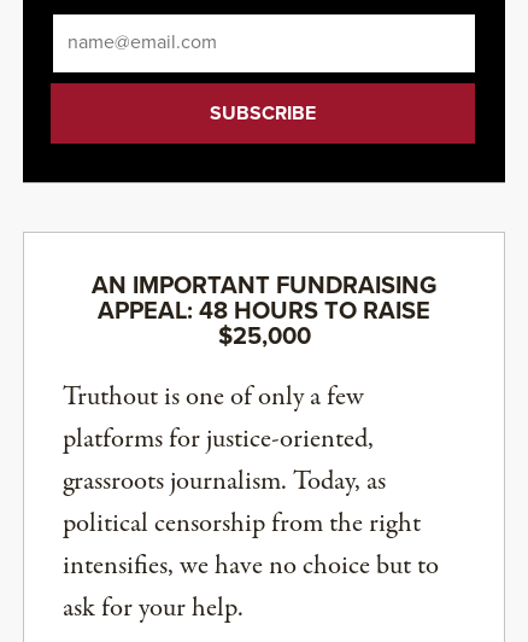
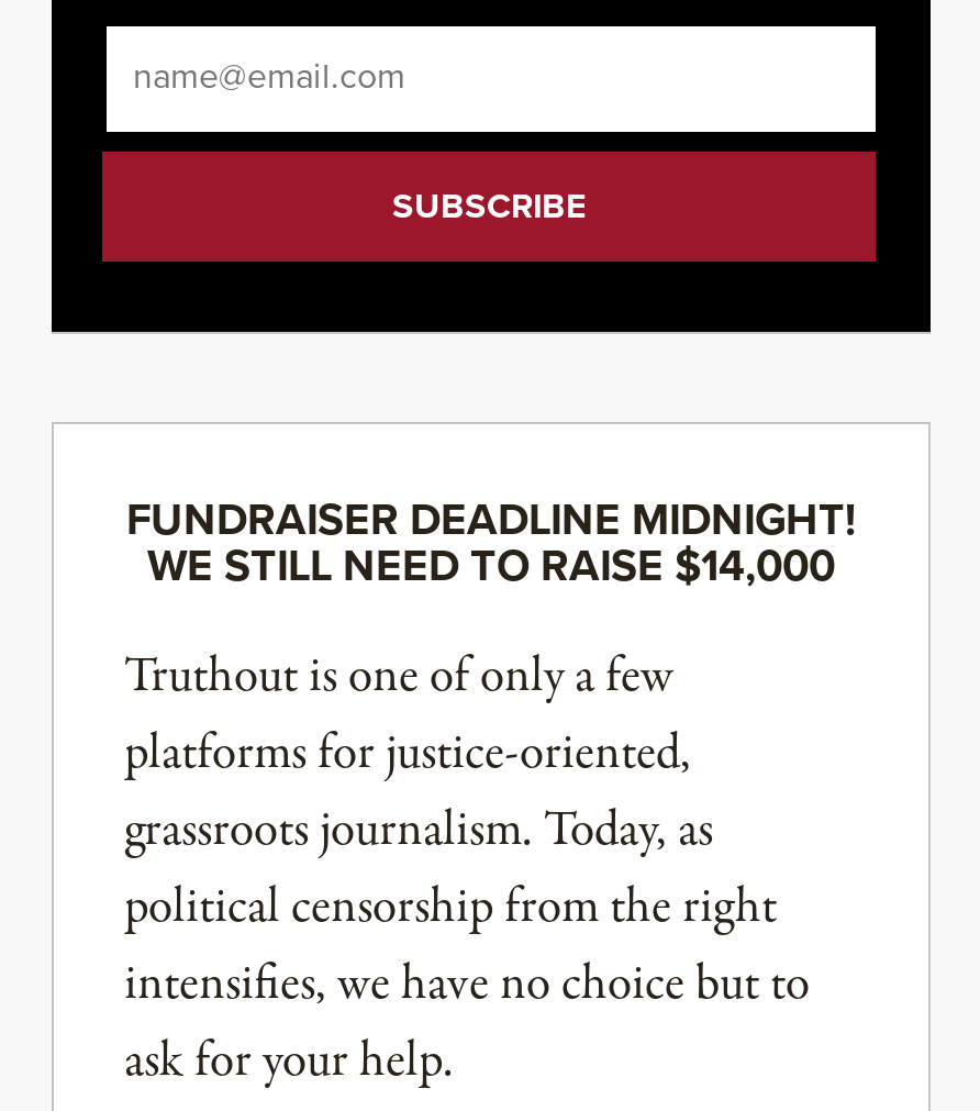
[92,267,436,352] AN IMPORTANT FUNDRAISING | APPEAL: 48 HOURS TO RAISE | $25,000 -> [126,486,856,596] FUNDRAISER DEADLINE MIDNIGHT! | WE STILL NEED TO RAISE $14,000

